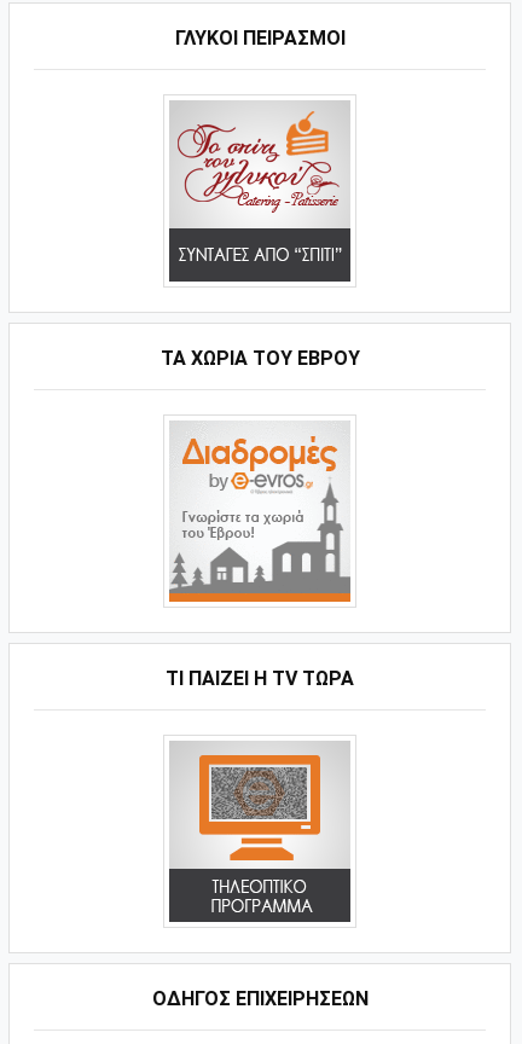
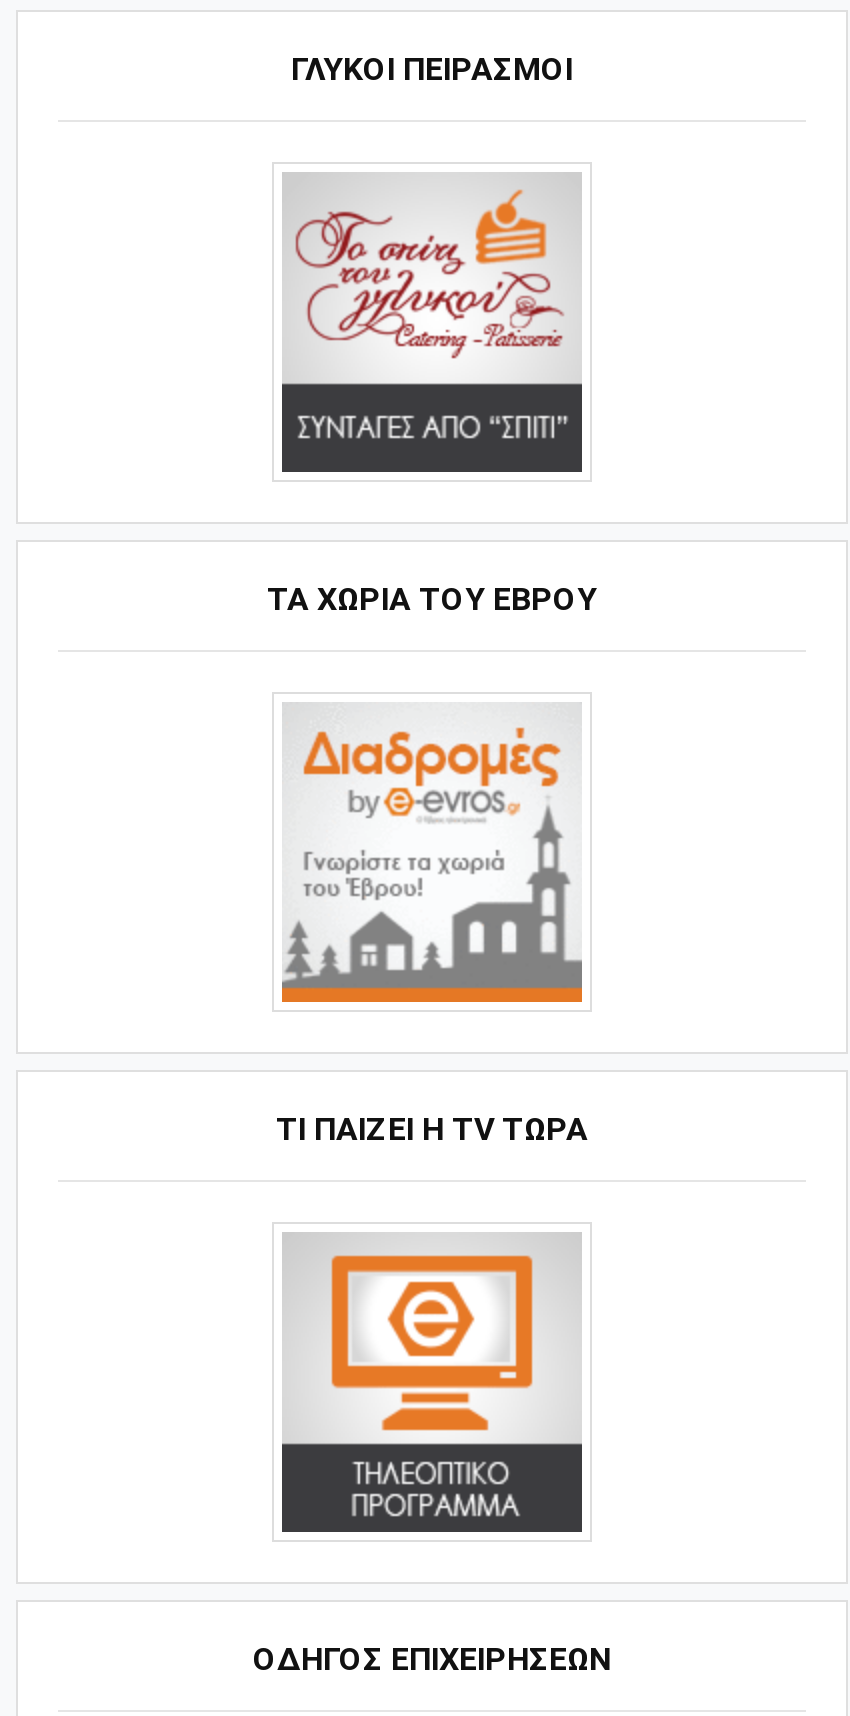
[204,764,315,848] [image] -> [338,1255,526,1411] [image]

